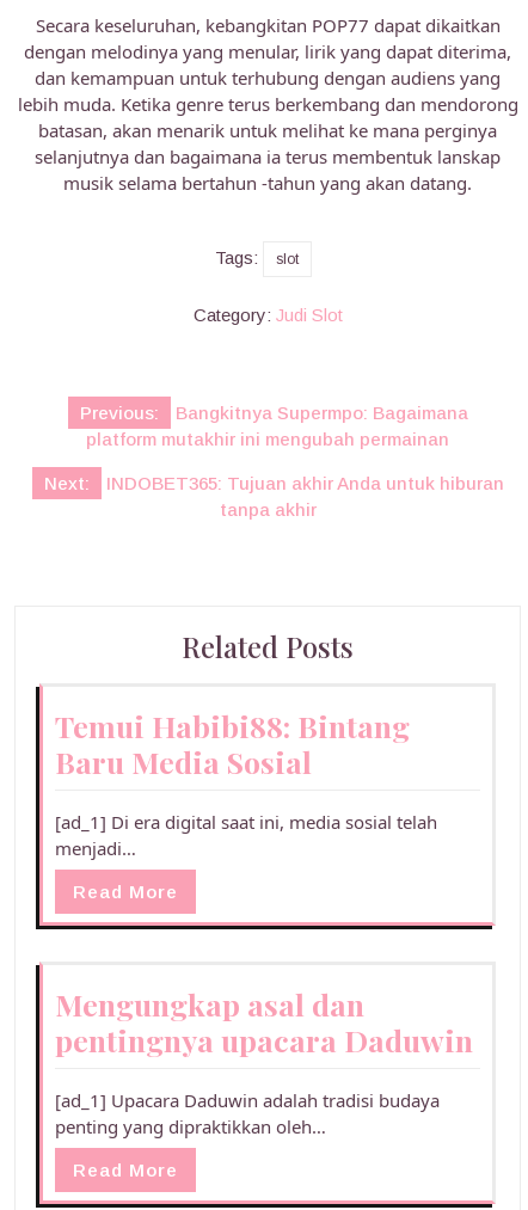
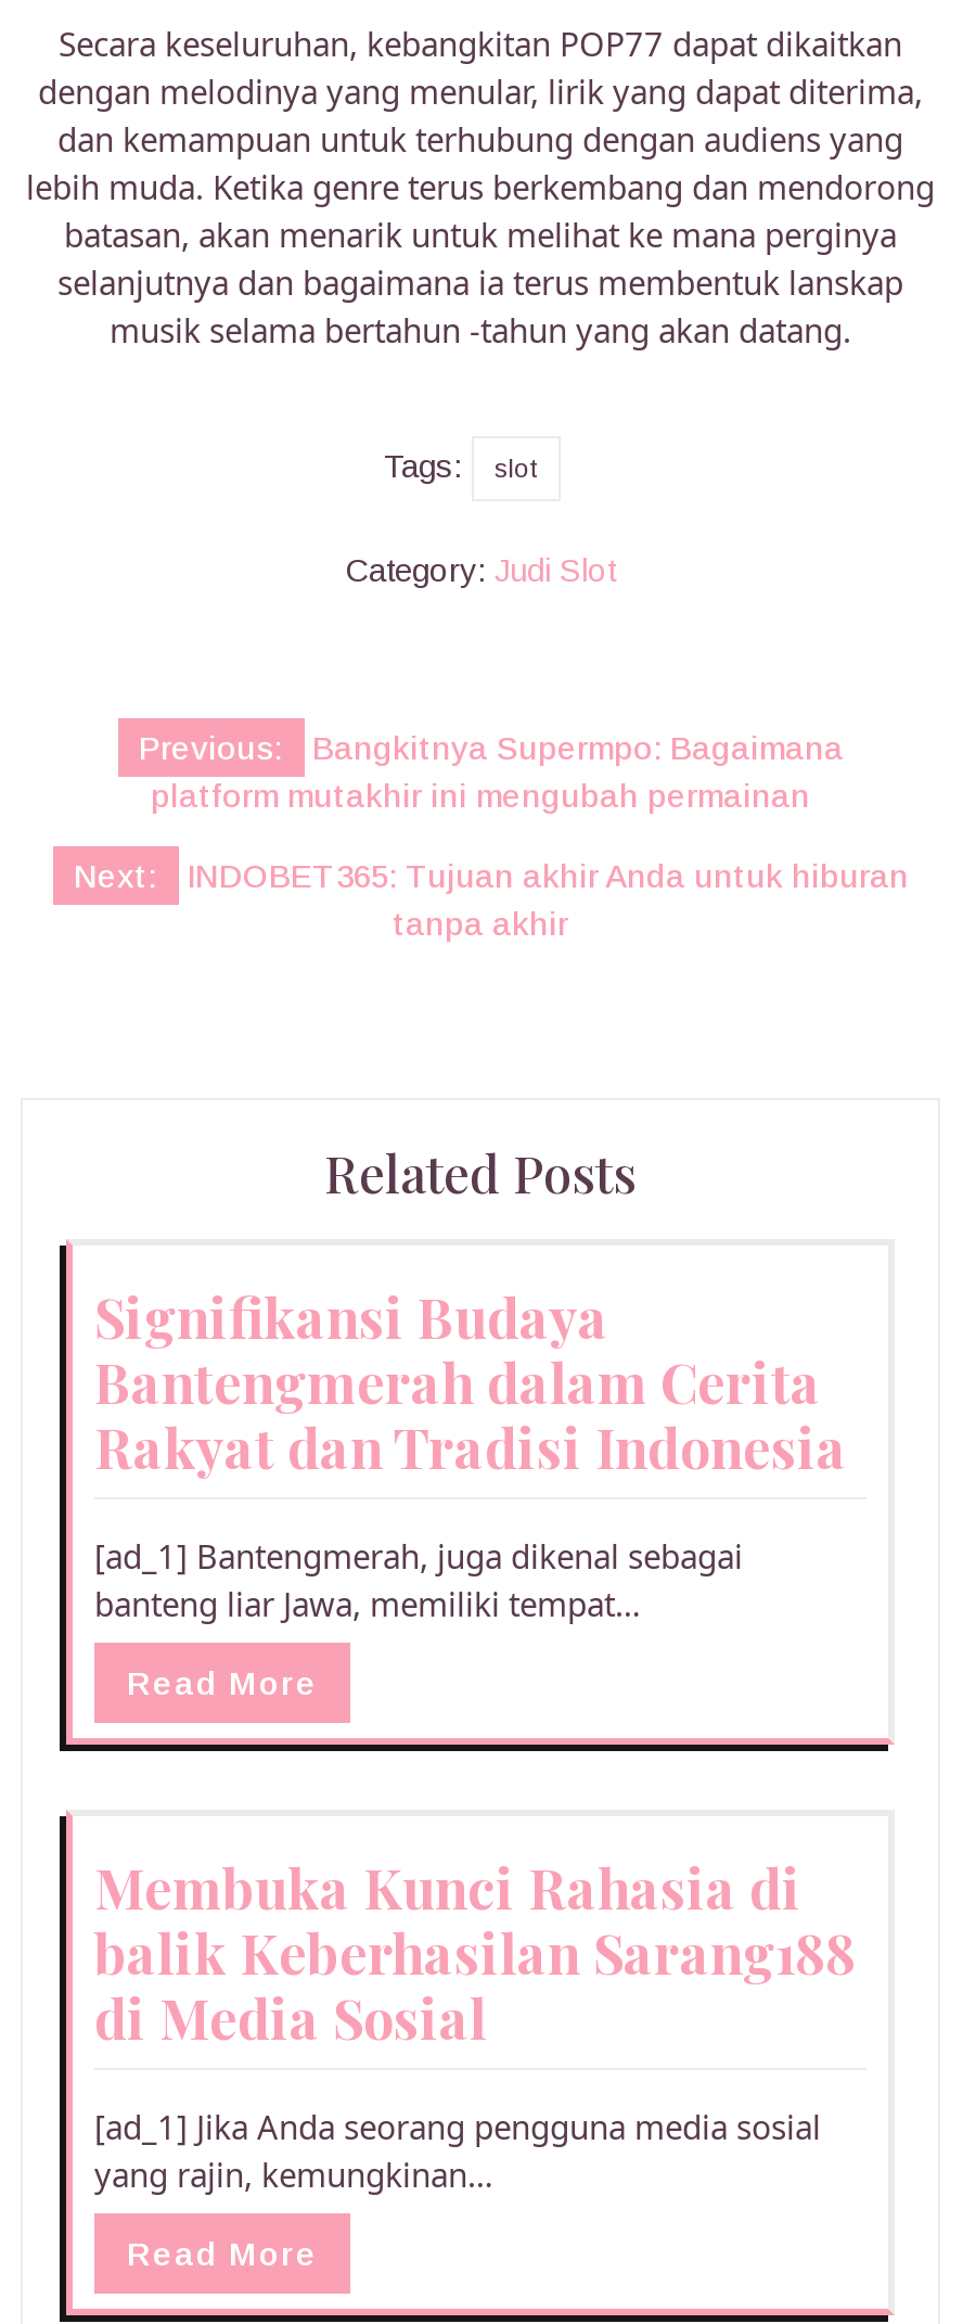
[55,706,410,781] Temui Habibi88: Bintang | Baru Media Sosial -> [94,1280,847,1481] Signifikansi Budaya | Bantengmerah dalam Cerita | Rakyat dan Tradisi Indonesia
[55,809,437,860] [ad_1] Di era digital saat ini, media sosial telah | menjadi… -> [94,1533,743,1625] [ad_1] Bantengmerah, juga dikenal sebagai | banteng liar Jawa, memiliki tempat…
[55,984,473,1059] Mengungkap asal dan | pentingnya upacara Daduwin -> [94,1850,856,2052] Membuka Kunci Rahasia di | balik Keberhasilan Sarang188 | di Media Sosial
[55,1088,440,1138] [ad_1] Upacara Daduwin adalah tradisi budaya | penting yang dipraktikkan oleh… -> [94,2104,821,2195] [ad_1] Jika Anda seorang pengguna media sosial | yang rajin, kemungkinan…

